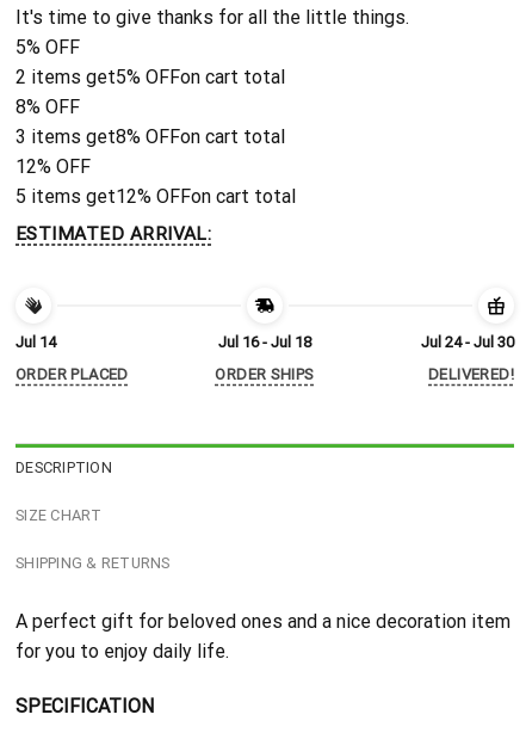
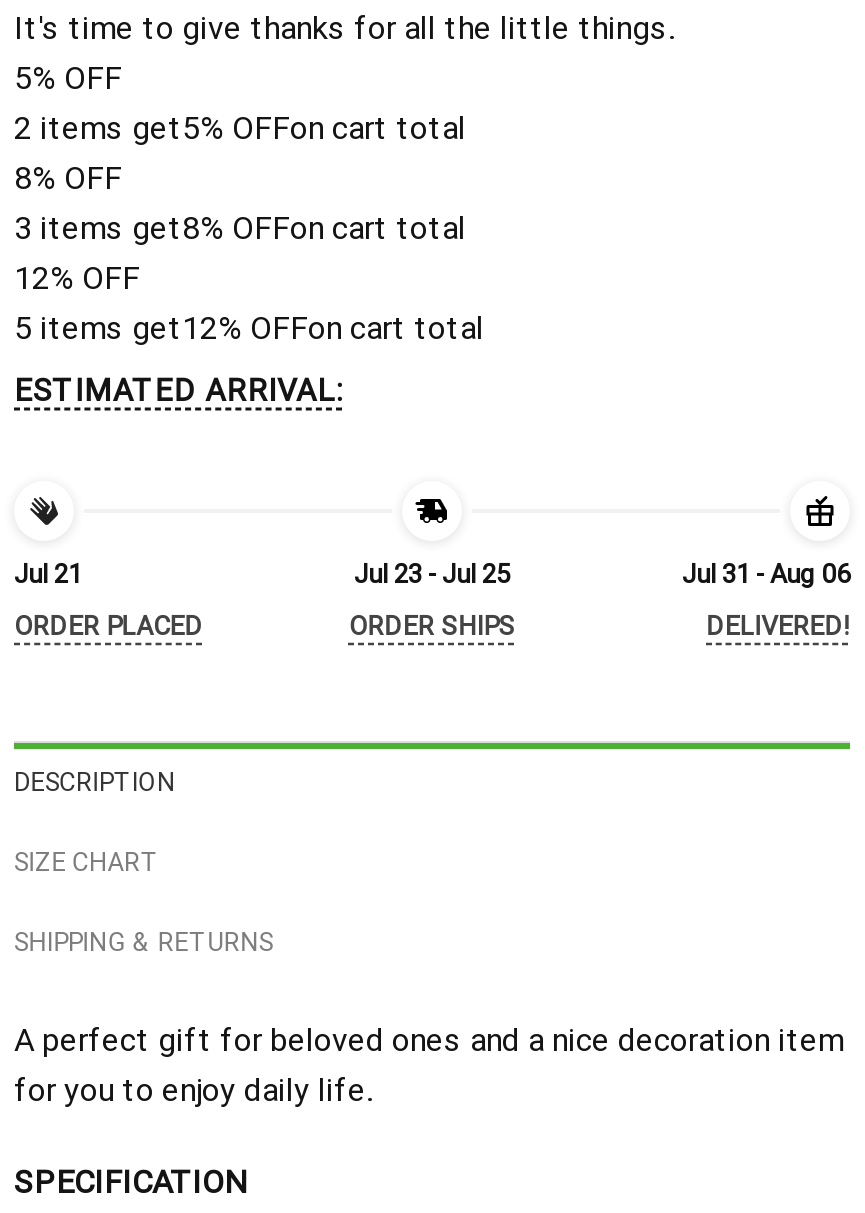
[16,334,56,351] Jul 14 -> [14,558,82,588] Jul 21
[218,334,311,351] Jul 16 - Jul 18 -> [354,558,510,588] Jul 23 - Jul 25
[421,334,514,351] Jul 24 - Jul 30 -> [682,558,850,588] Jul 31 - Aug 06

